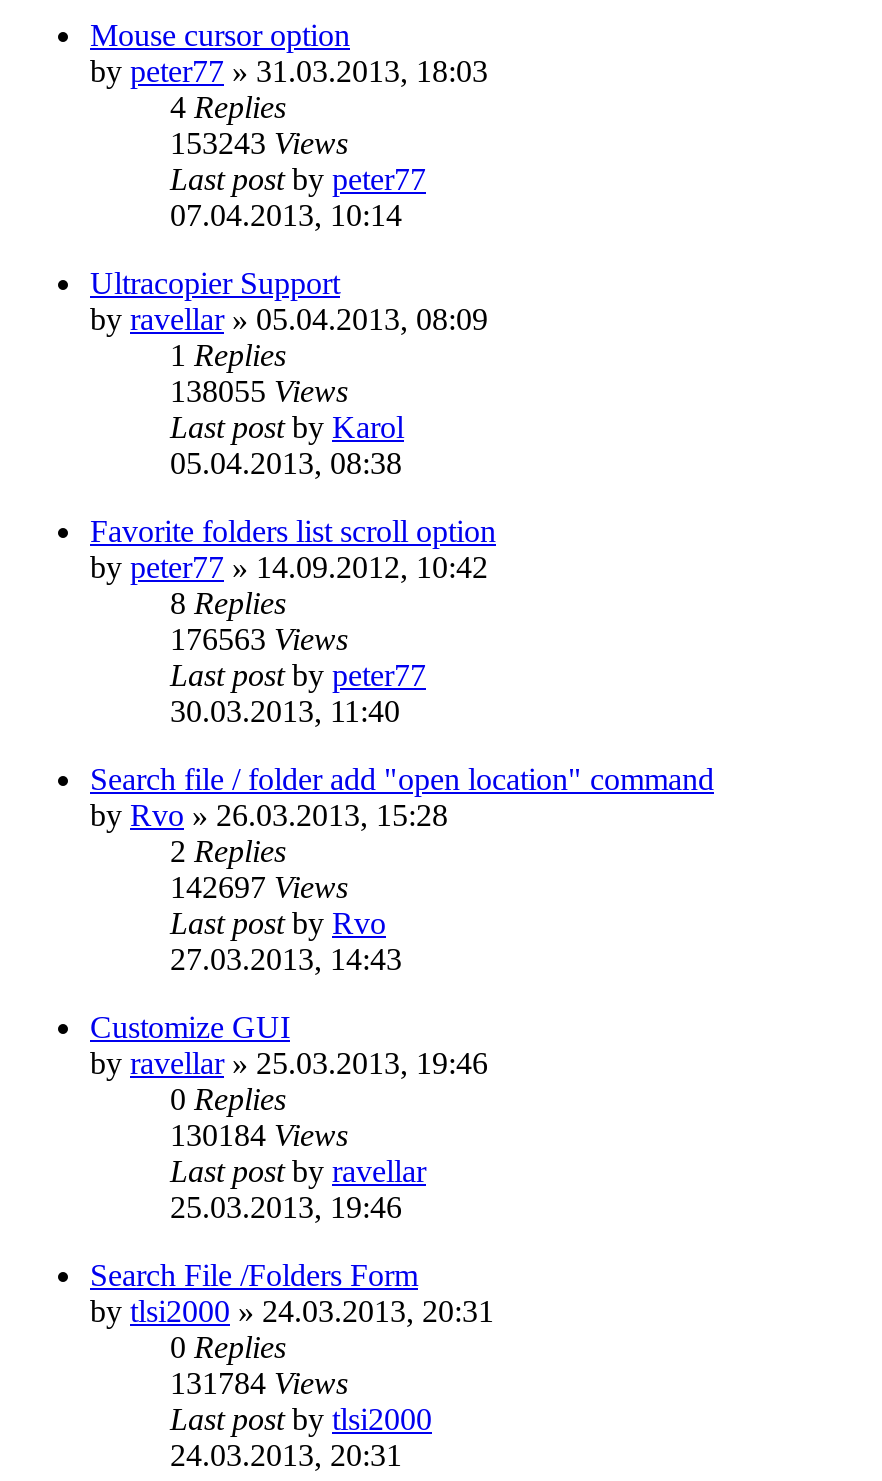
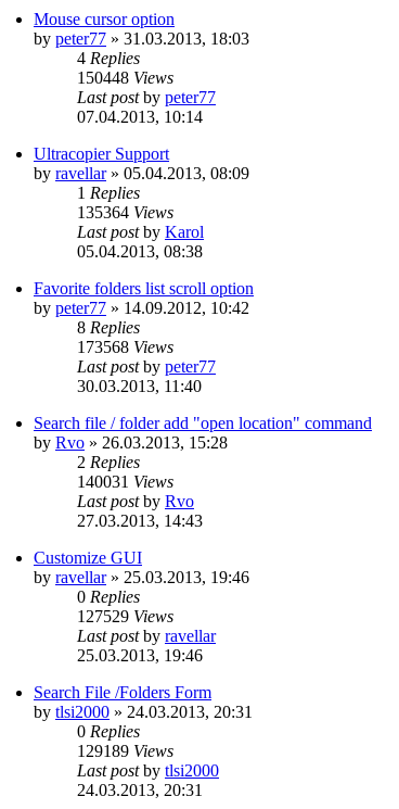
[170,126,348,160] 153243 Views -> [77,68,173,87] 150448 Views
[170,374,348,408] 138055 Views -> [77,203,173,221] 135364 Views
[170,622,348,656] 176563 Views -> [77,338,173,356] 173568 Views
[170,870,348,904] 142697 Views -> [77,472,173,491] 140031 Views
[170,1118,348,1152] 130184 Views -> [77,607,173,625] 127529 Views
[170,1366,348,1400] 131784 Views -> [77,742,173,760] 129189 Views

